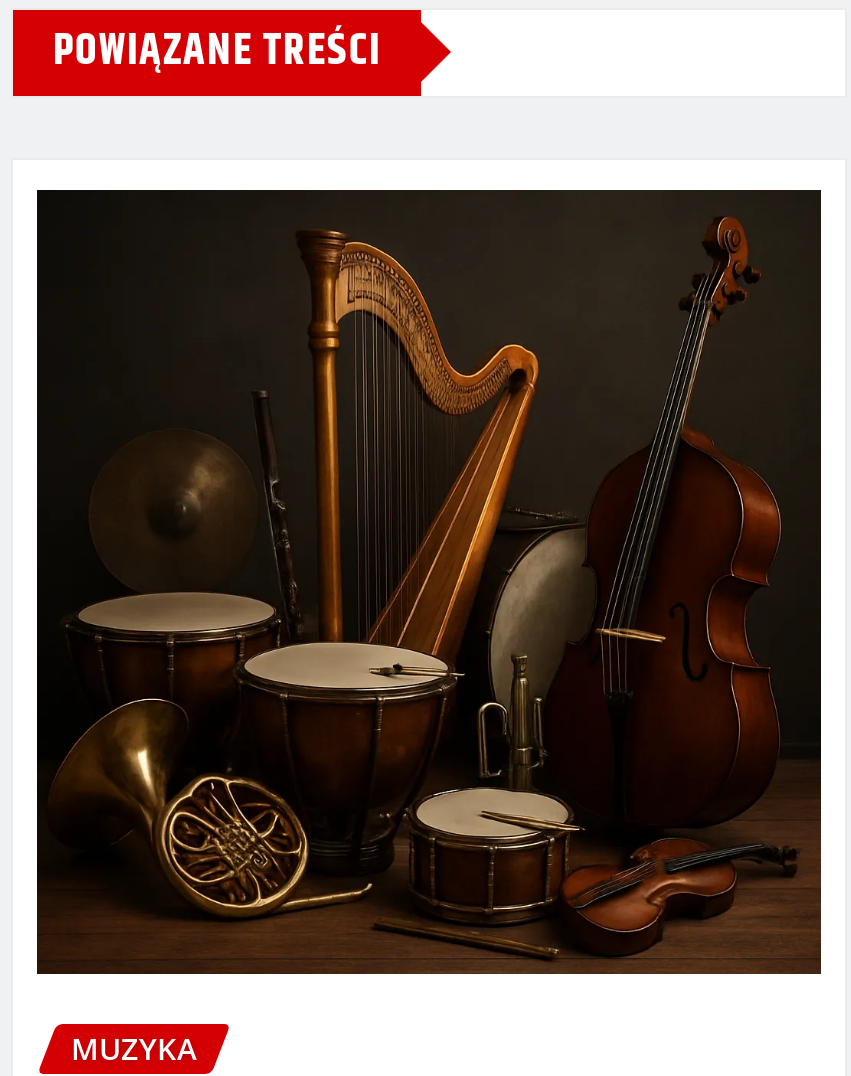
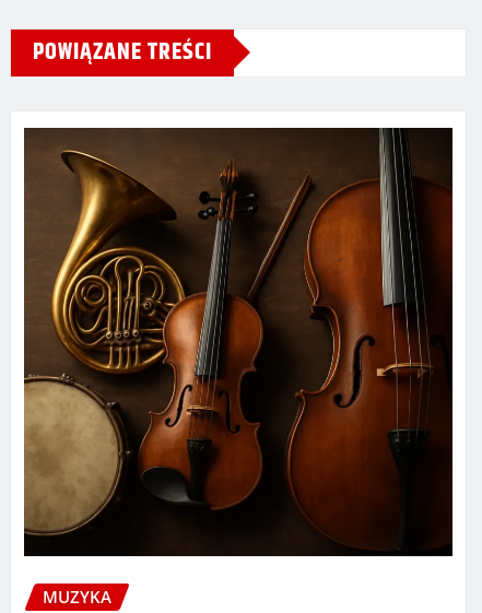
[35,190,821,974] [image] -> [23,128,452,556] [image]

